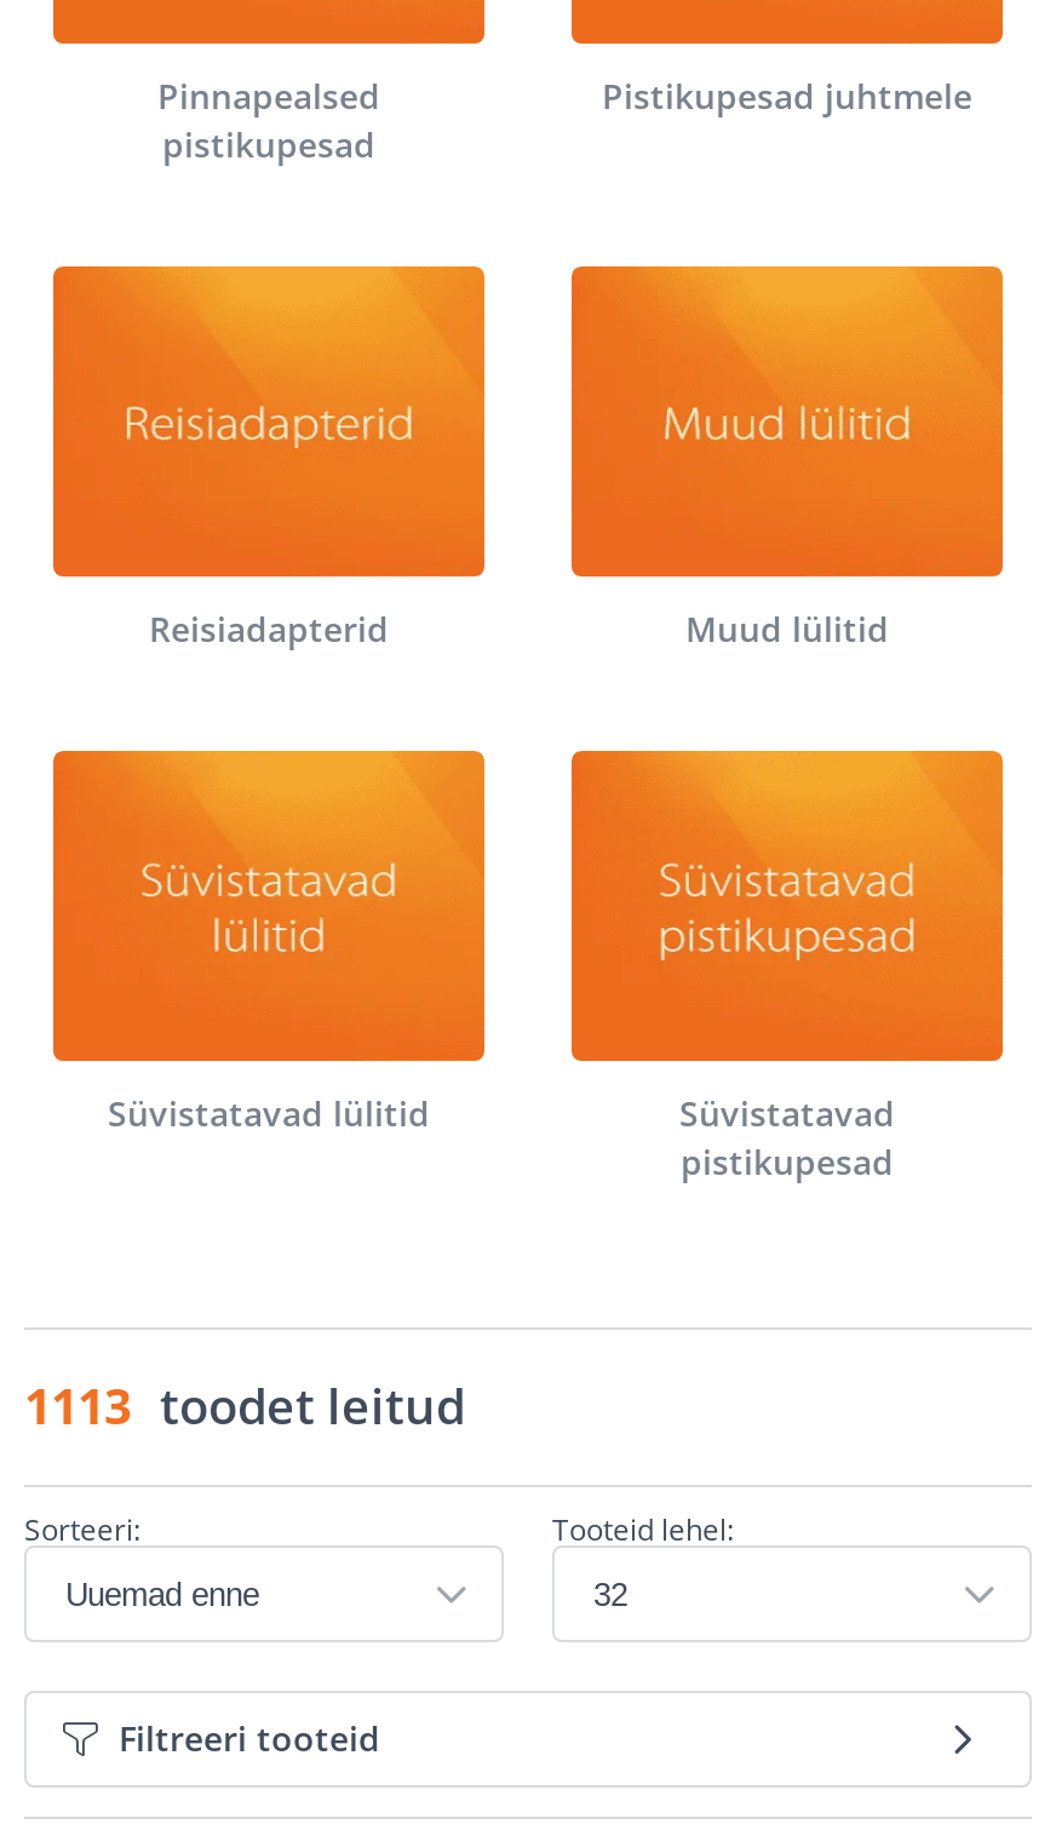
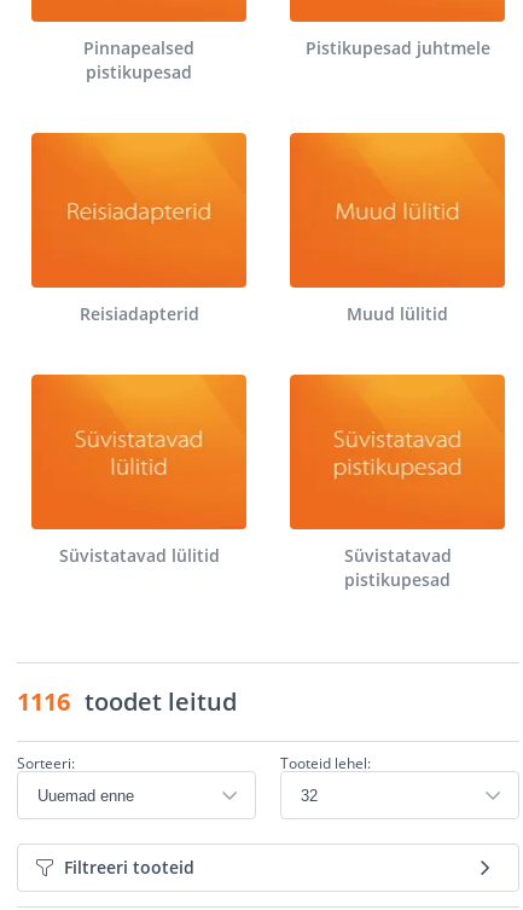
[24,1373,465,1439] 1113 toodet leitud -> [17,685,237,718] 1116 toodet leitud

